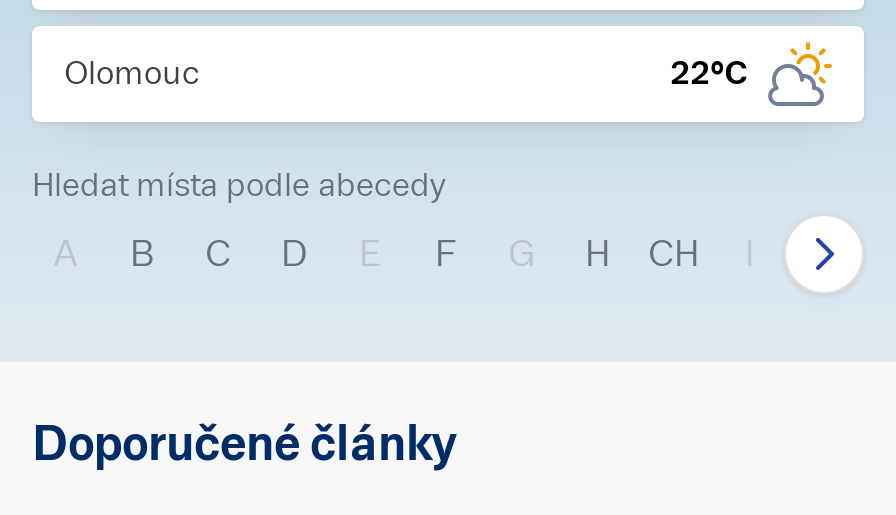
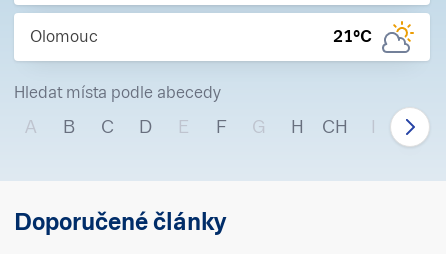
[670,54,748,92] 22°C -> [333,27,372,46] 21°C

